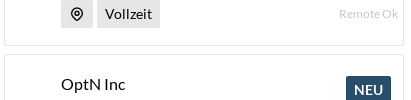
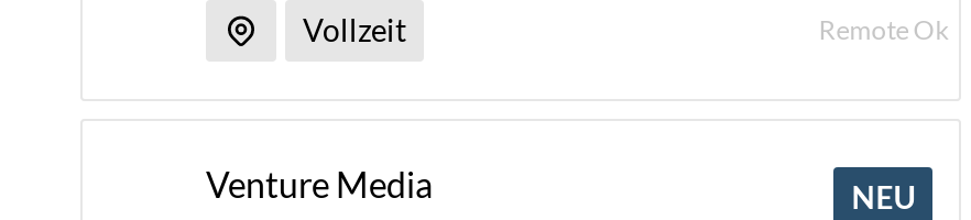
[61,74,125,93] OptN Inc -> [206,163,433,205] Venture Media

